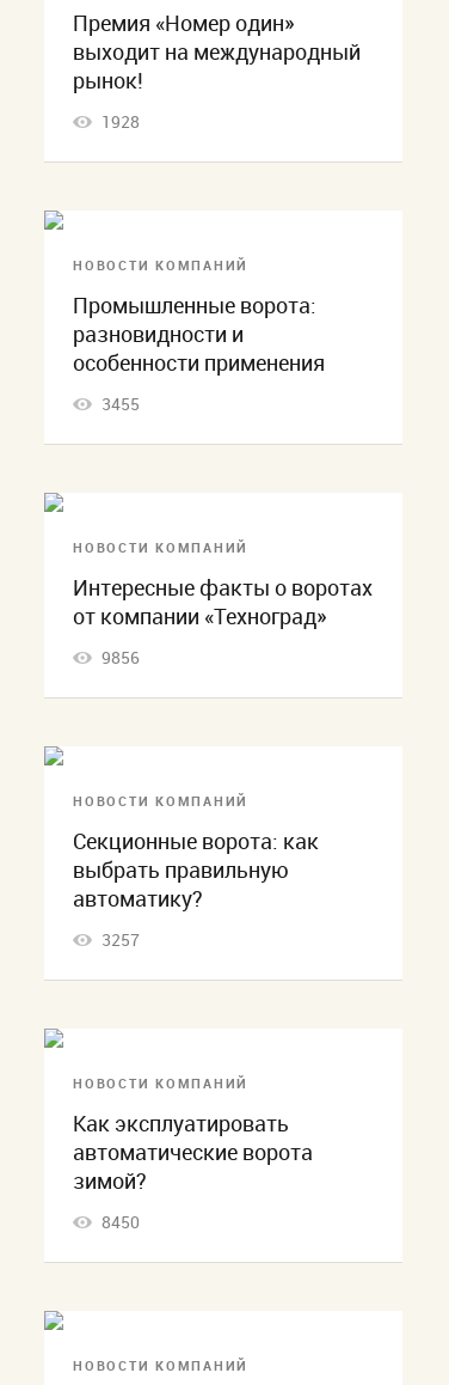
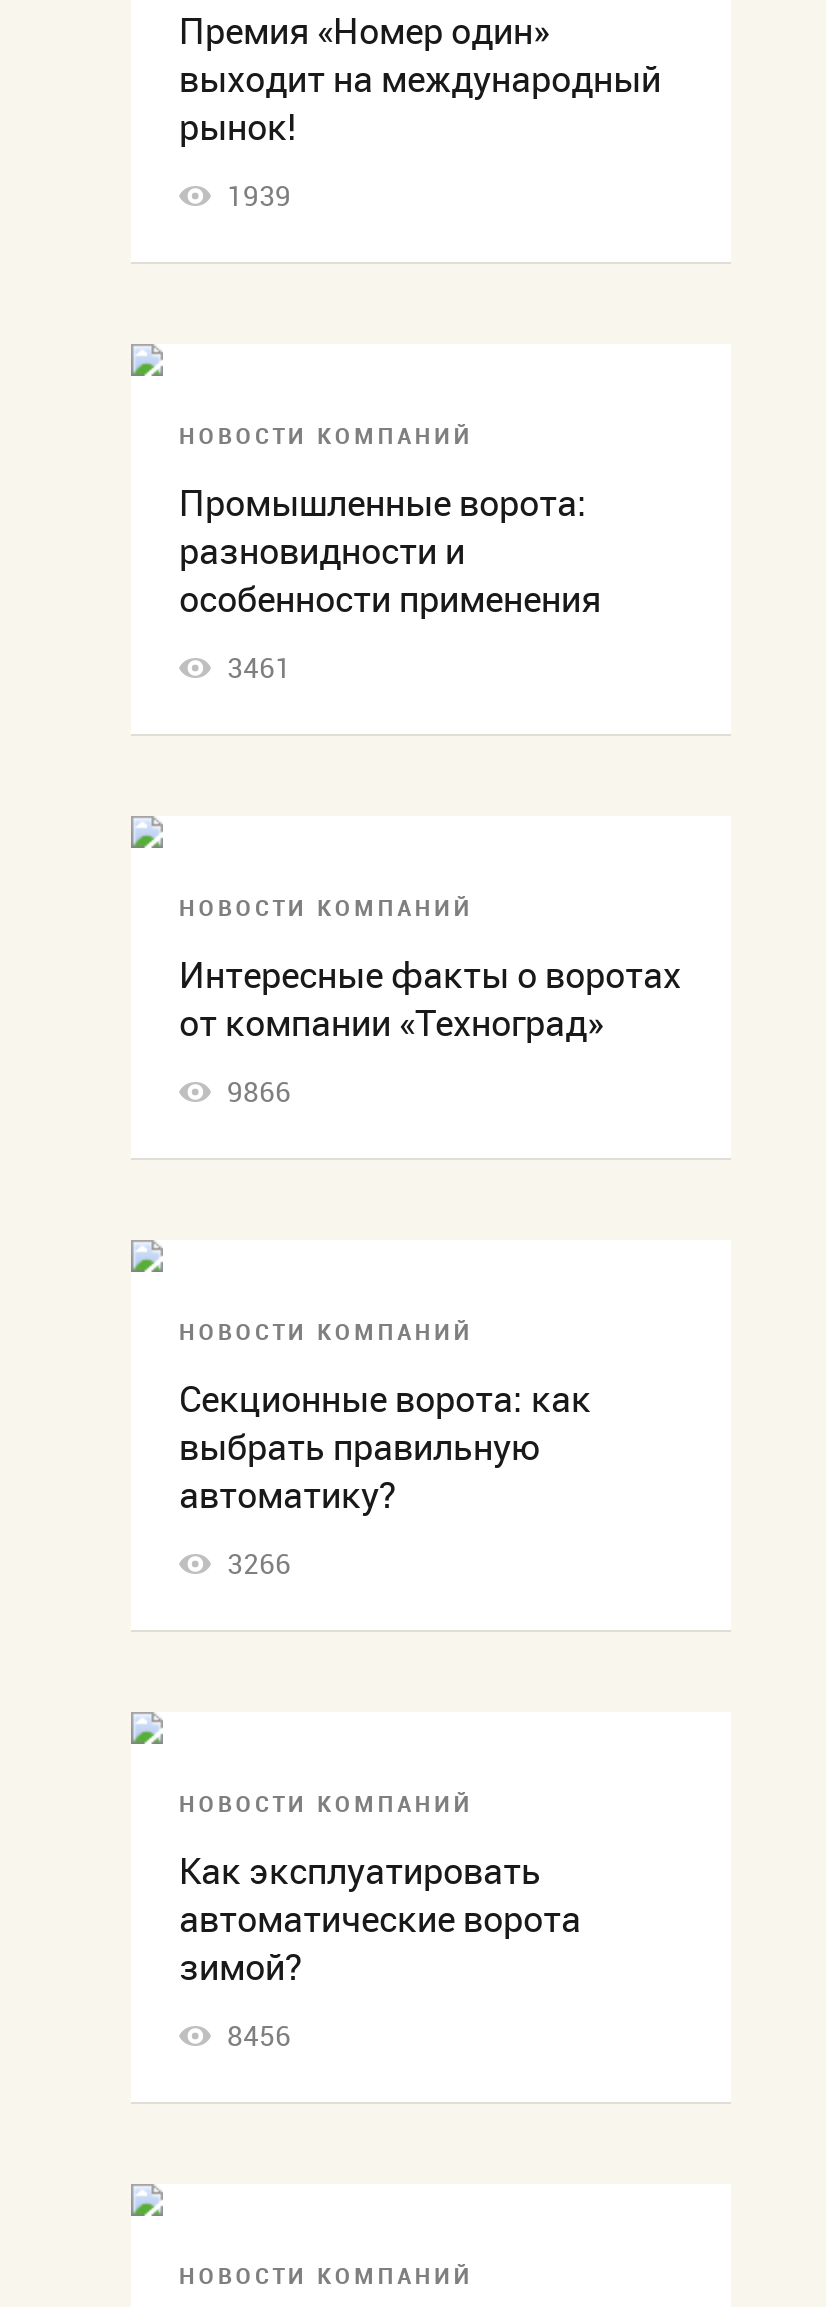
[102,112,140,132] 1928 -> [227,180,291,212] 1939
[102,395,140,414] 3455 -> [227,652,291,684] 3461
[102,648,140,667] 9856 -> [227,1076,291,1108] 9866
[102,931,140,950] 3257 -> [227,1548,291,1580] 3266
[102,1213,140,1232] 8450 -> [227,2020,291,2052] 8456

